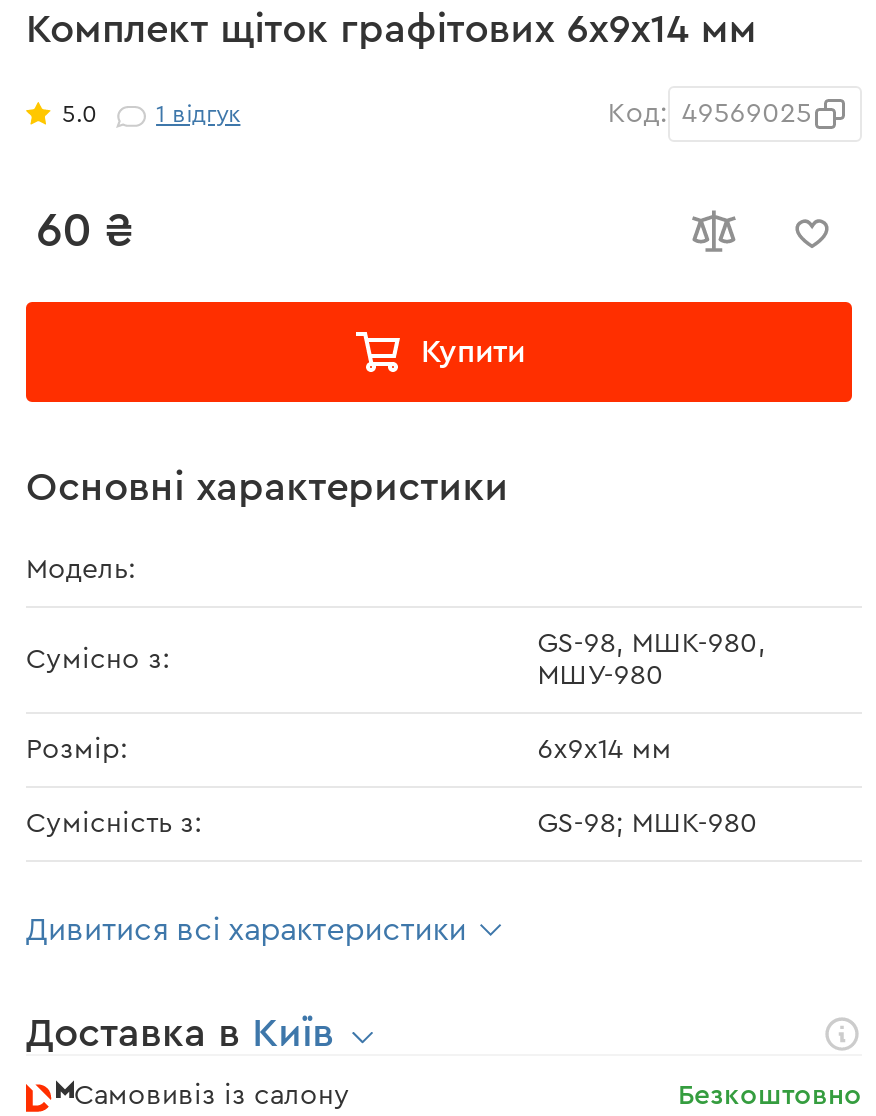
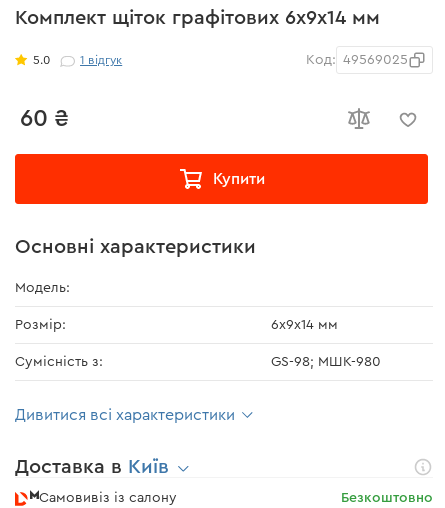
[538,630,766,690] GS-98, МШК-980, | МШУ-980 -> none
[26,646,170,674] Сумісно з: -> none

